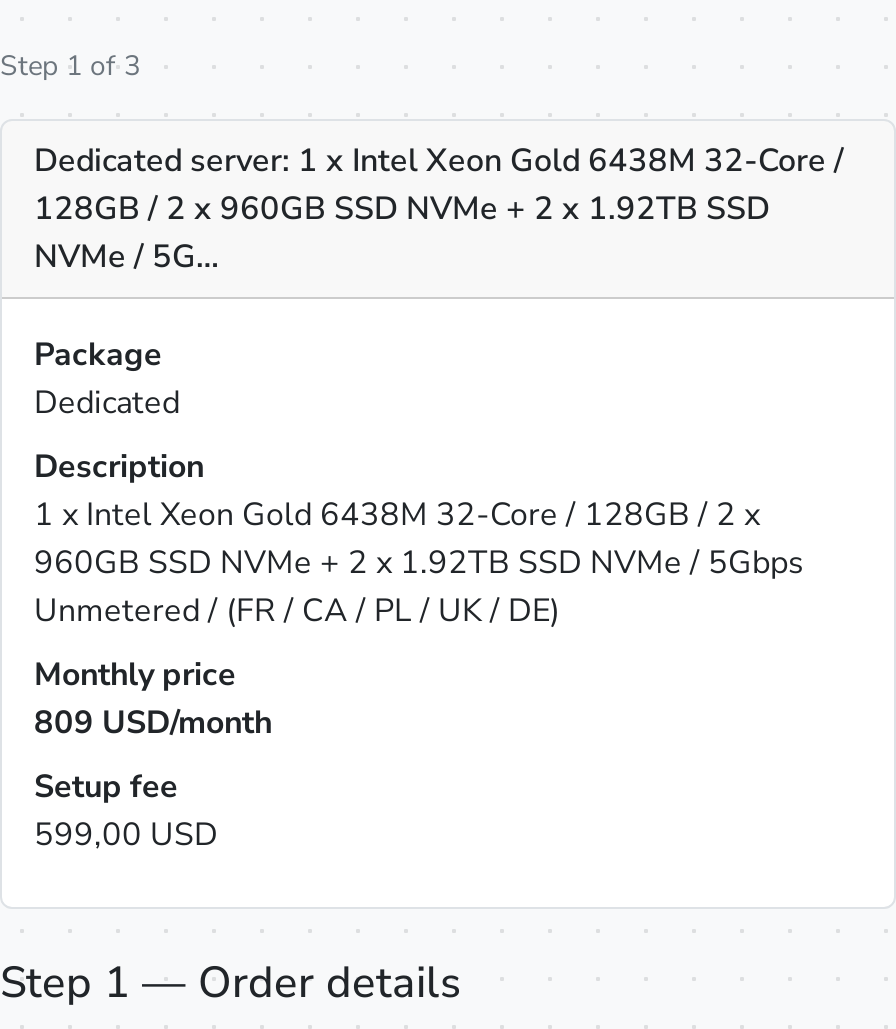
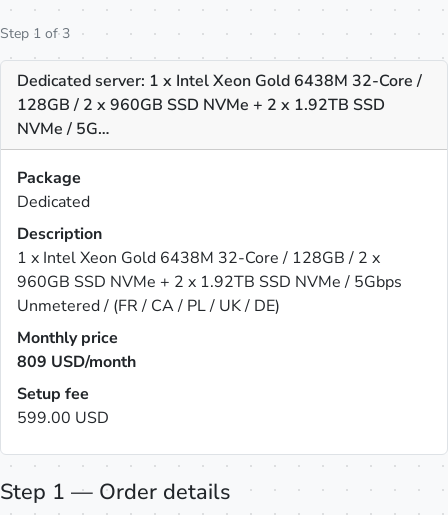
[34,813,218,857] 599,00 USD -> [17,407,109,429] 599.00 USD

